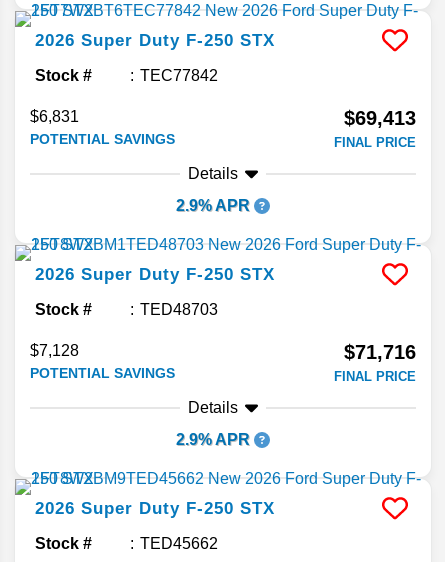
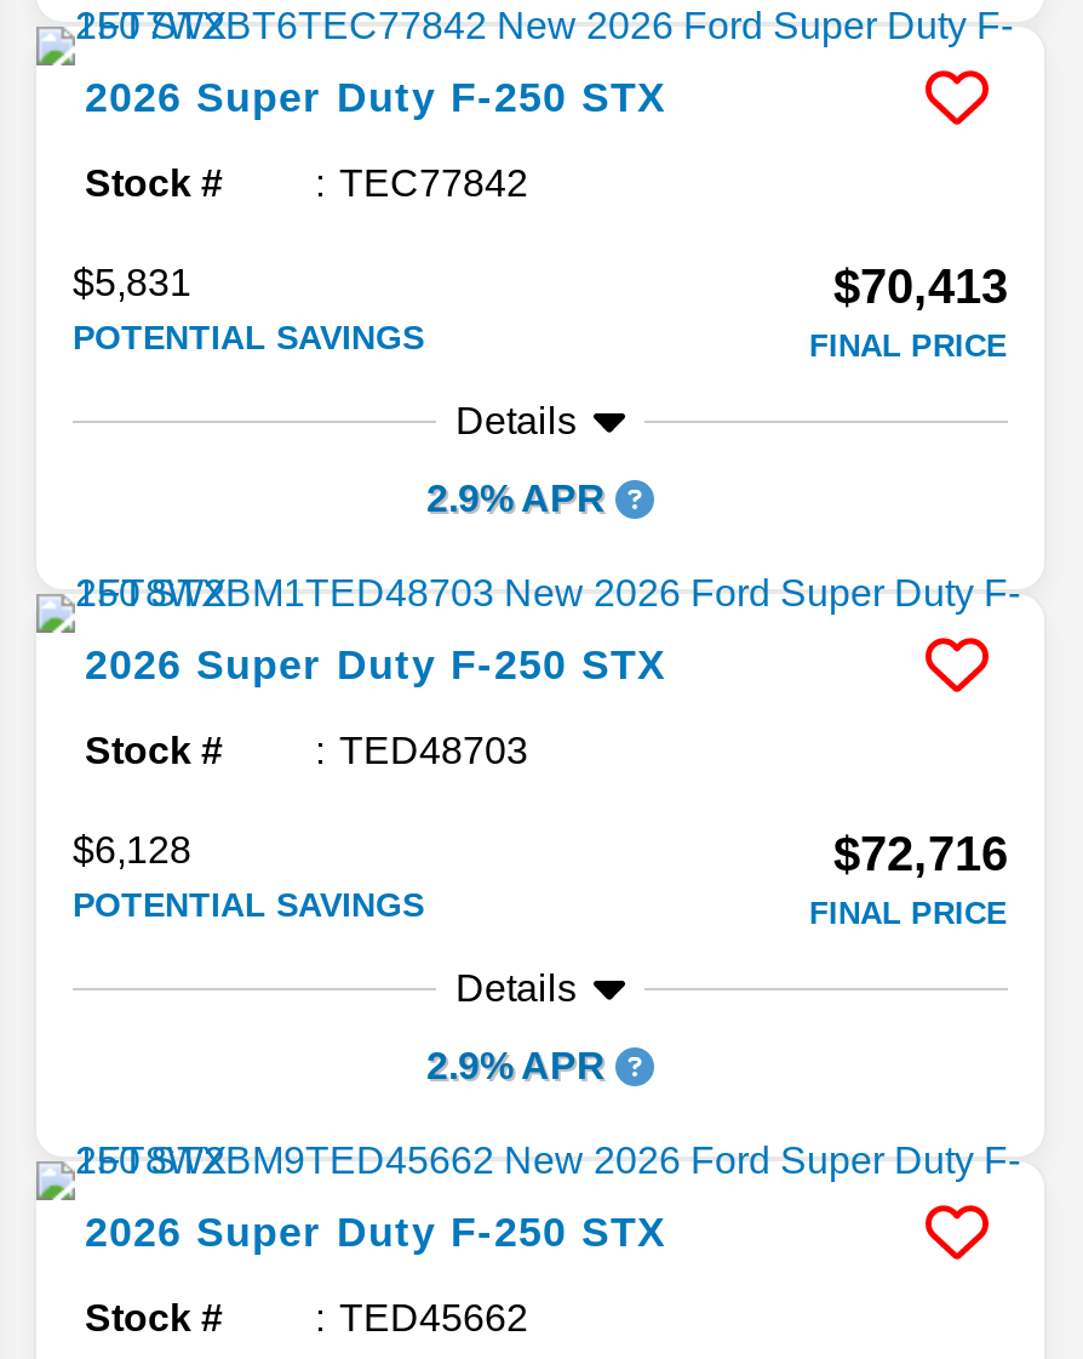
[30,108,79,125] $6,831 -> [73,263,191,304] $5,831
[344,107,416,129] $69,413 -> [833,260,1008,314] $70,413
[30,342,79,359] $7,128 -> [73,830,191,871] $6,128
[344,341,416,363] $71,716 -> [833,828,1008,881] $72,716

